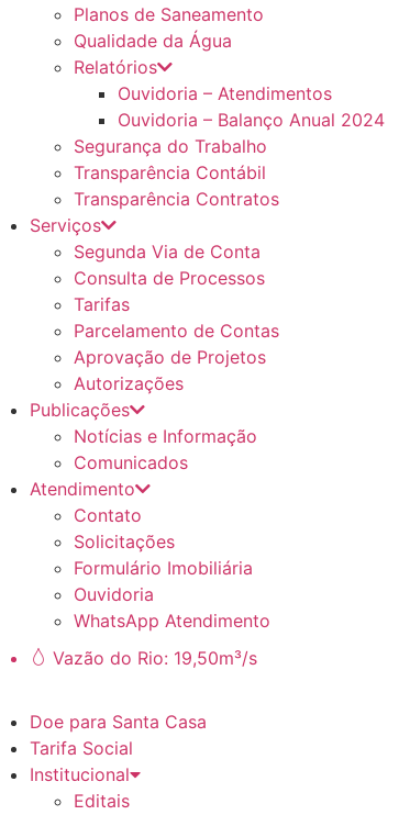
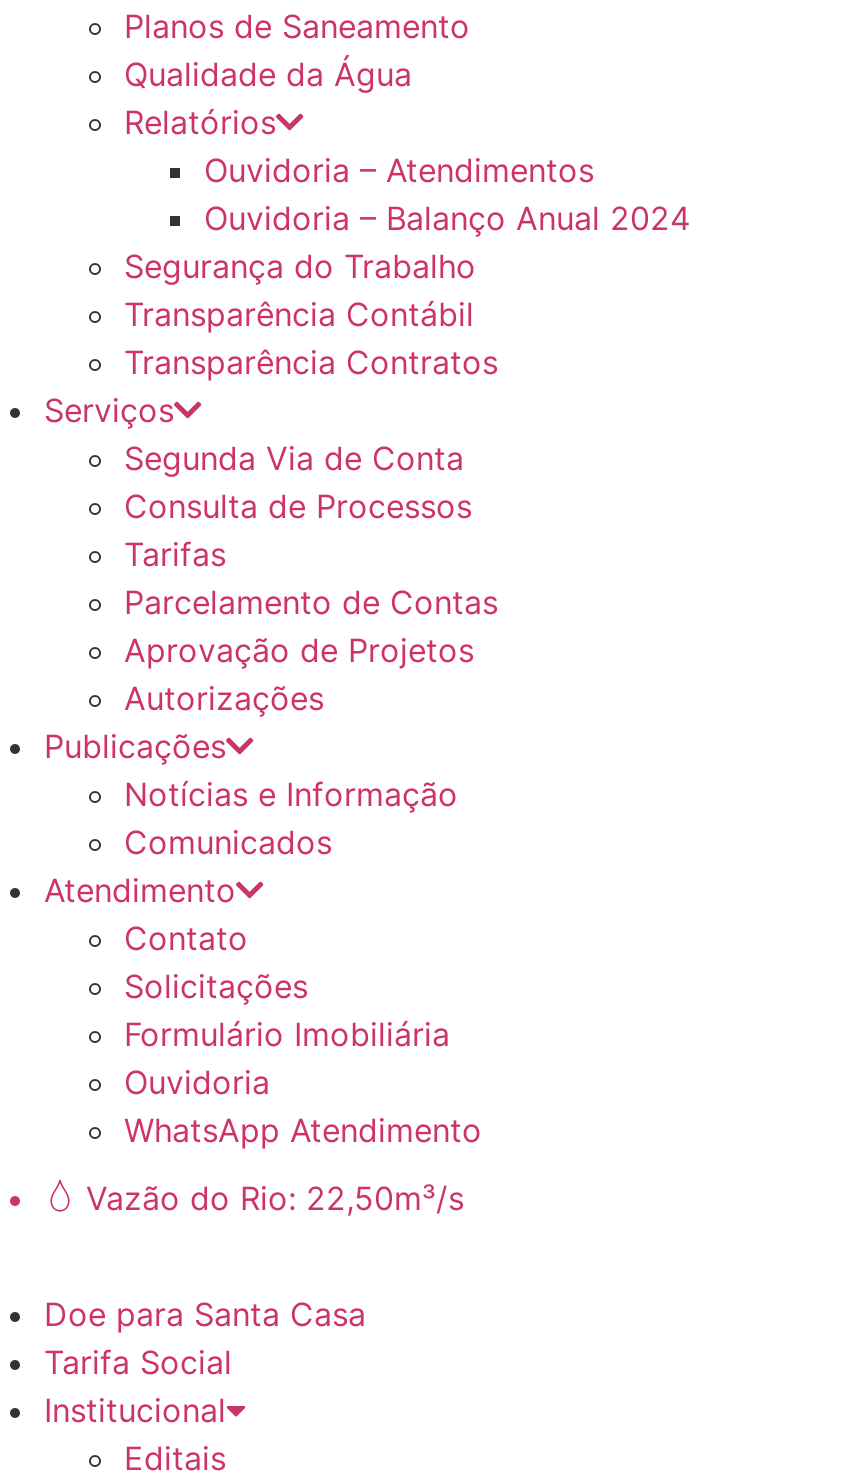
[53,647,257,669] Vazão do Rio: 19,50m³/s -> [86,1178,464,1218] Vazão do Rio: 22,50m³/s

